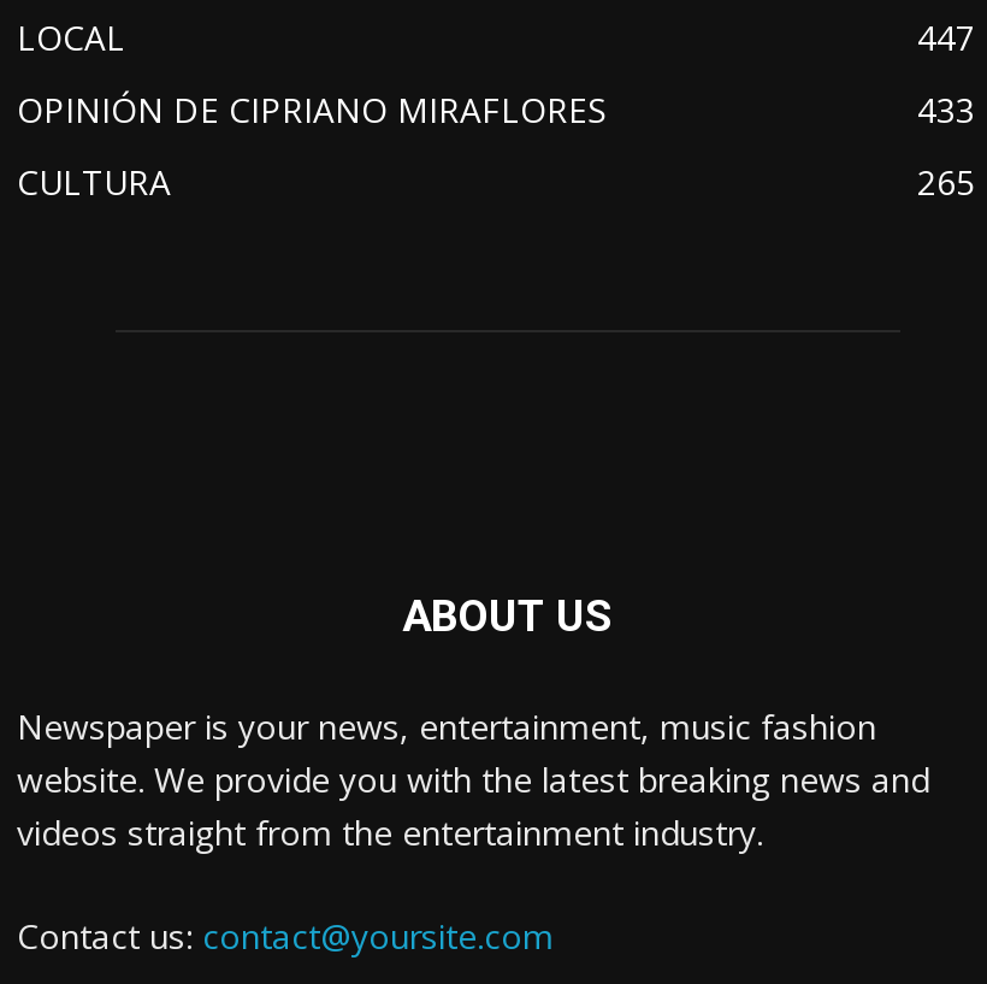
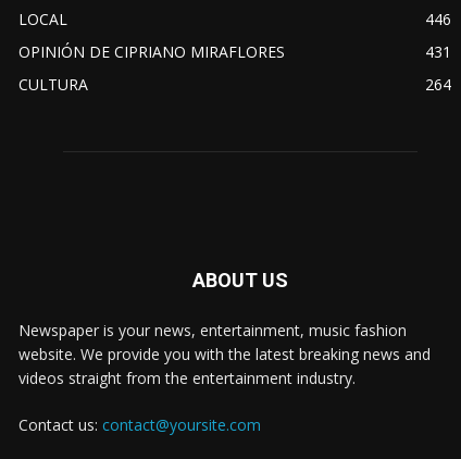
[917,14,975,60] 447 -> [425,8,451,29] 446
[917,86,975,132] 433 -> [425,41,451,62] 431
[917,158,975,204] 265 -> [425,74,451,94] 264

